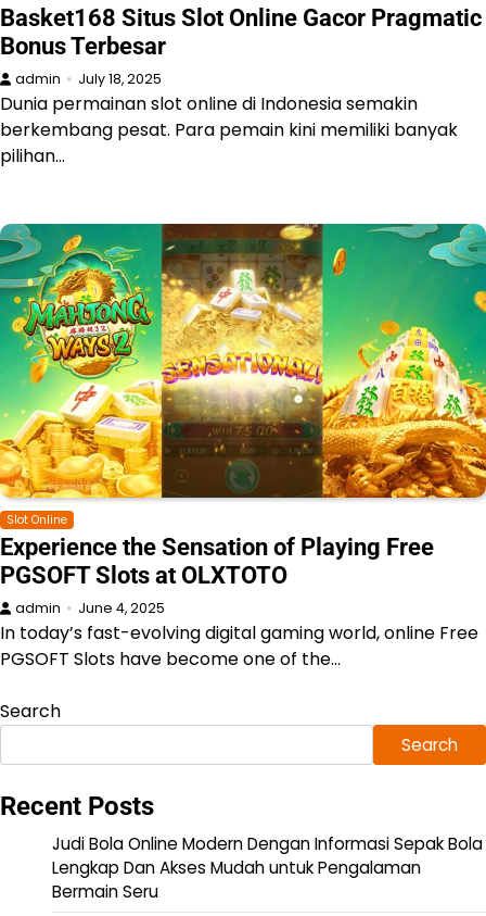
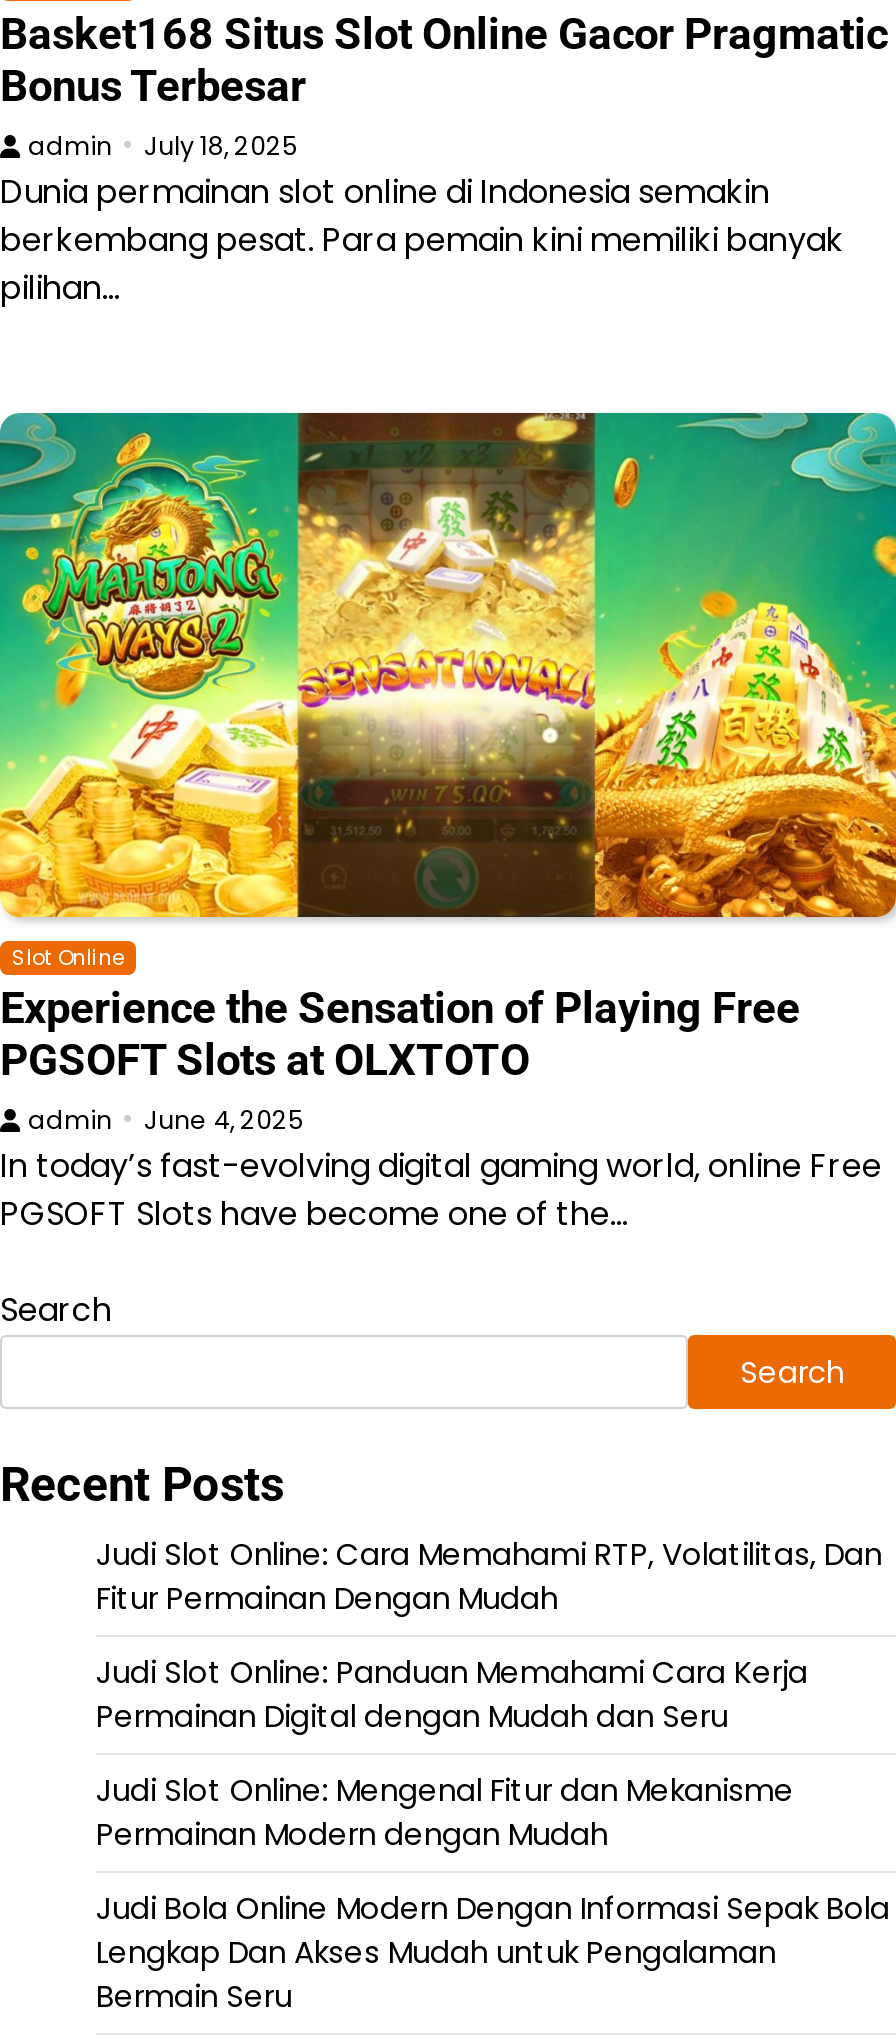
none -> [96,1533,882,1855] Judi Slot Online: Cara Memahami RTP, Volatilitas, Dan | Fitur Permainan Dengan Mudah | Judi Slot Online: Panduan Memahami Cara Kerja | Permainan Digital dengan Mudah dan Seru | Judi Slot Online: Mengenal Fitur dan Mekanisme | Permainan Modern dengan Mudah

